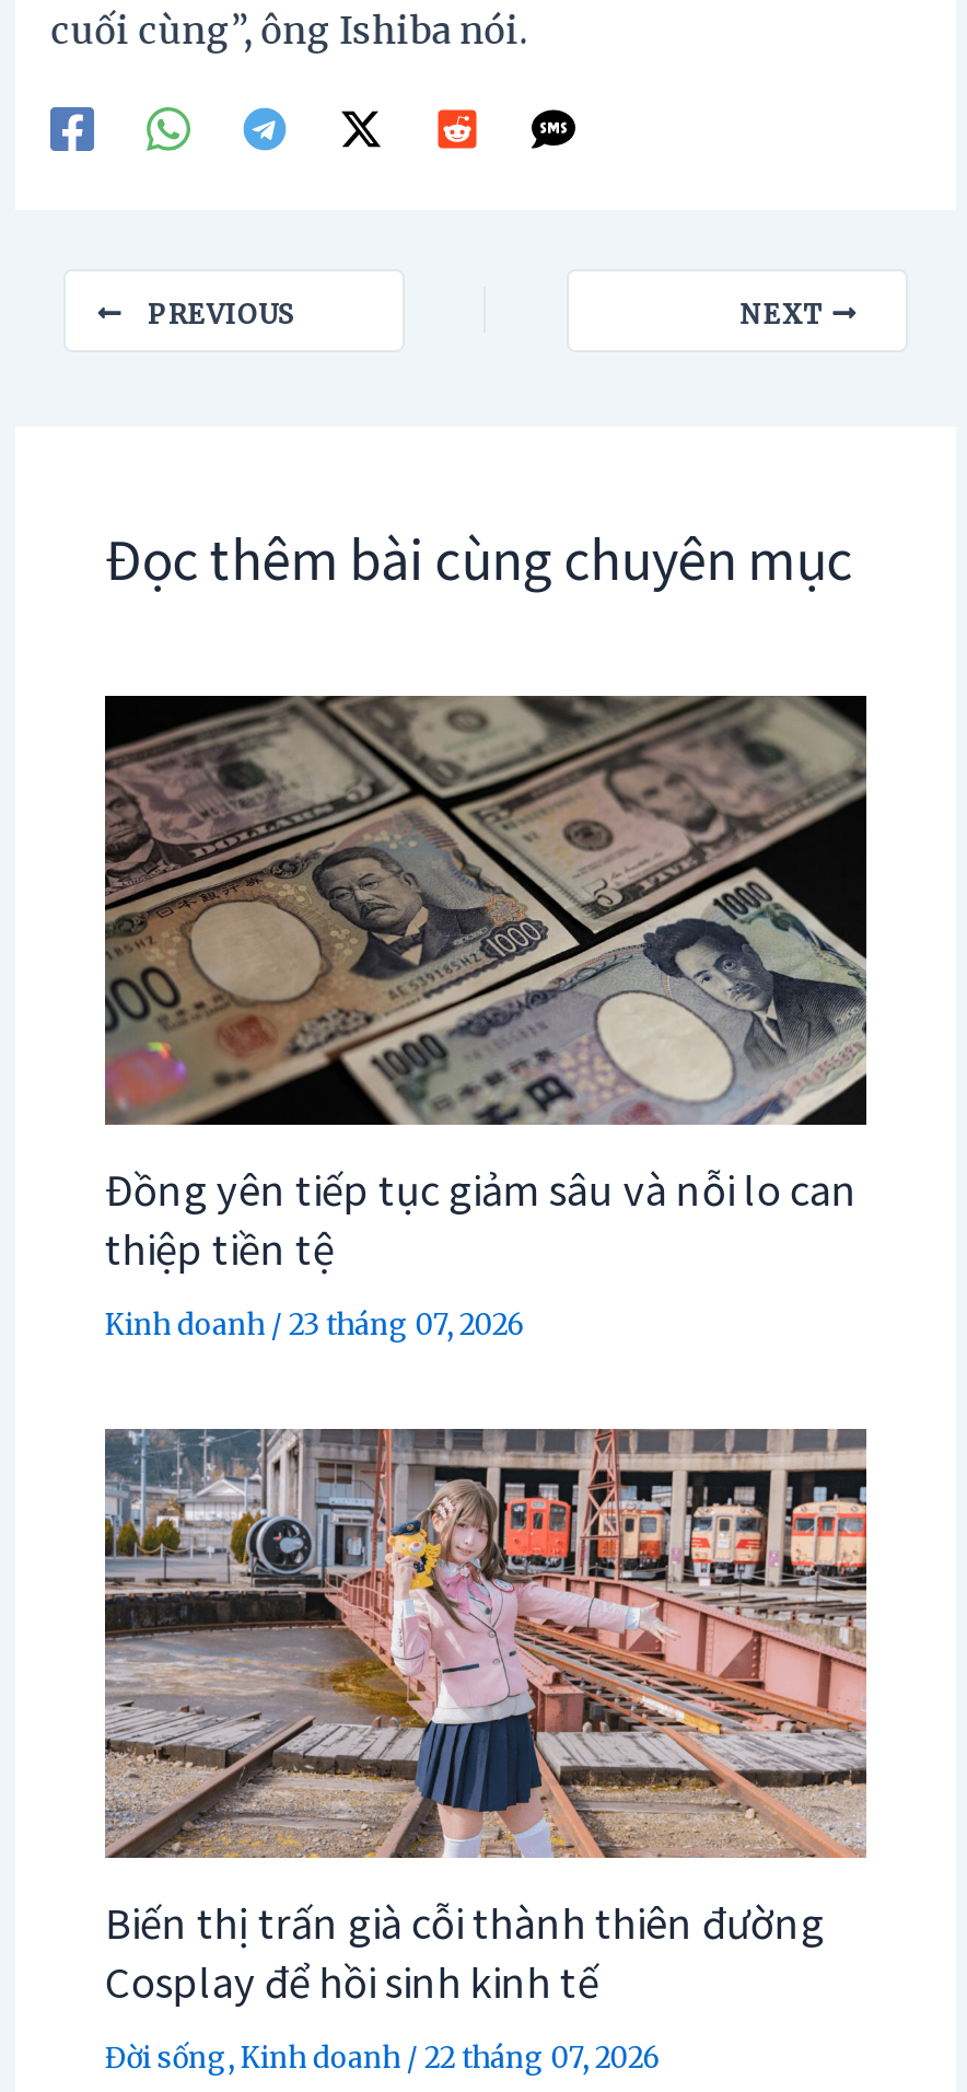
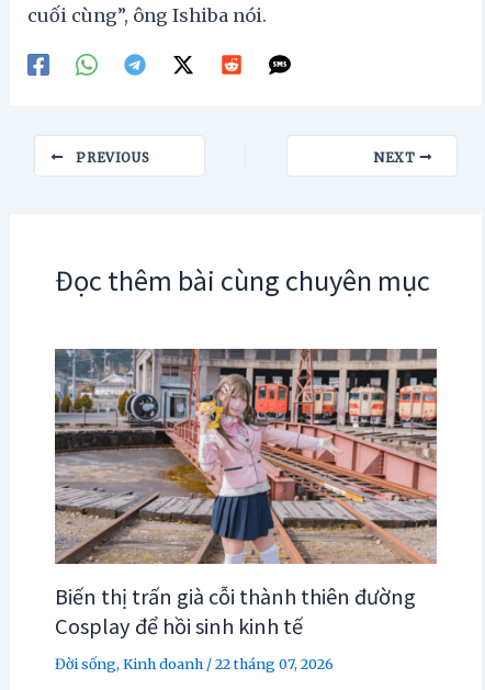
[103,694,869,1342] [image] | Đồng yên tiếp tục giảm sâu và nỗi lo can | thiệp tiền tệ | Kinh doanh / 23 tháng 07, 2026 -> none

